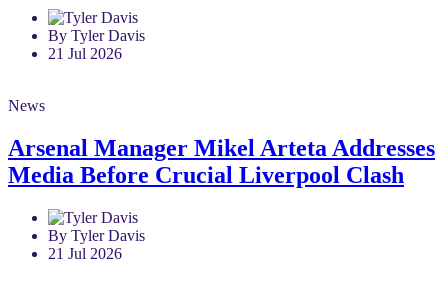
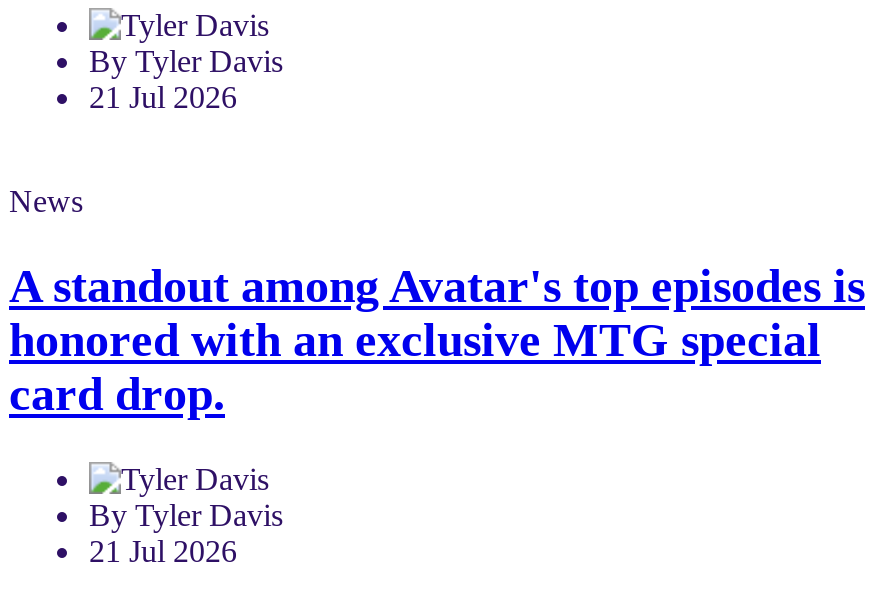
[8,135,435,188] Arsenal Manager Mikel Arteta Addresses | Media Before Crucial Liverpool Clash -> [9,259,865,419] A standout among Avatar's top episodes is | honored with an exclusive MTG special | card drop.

